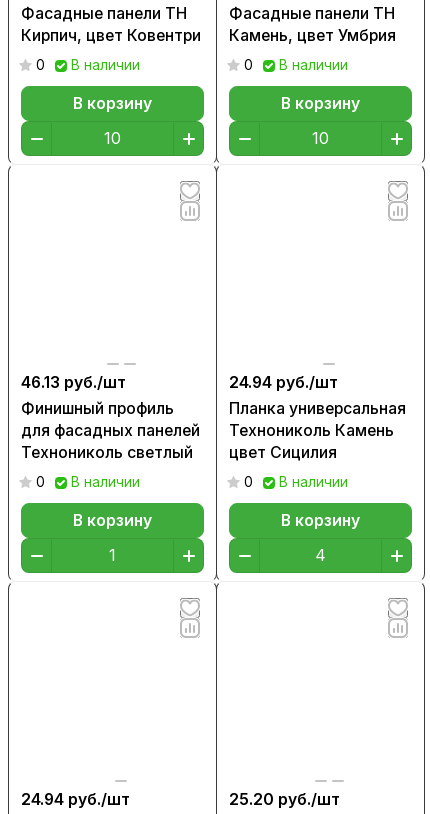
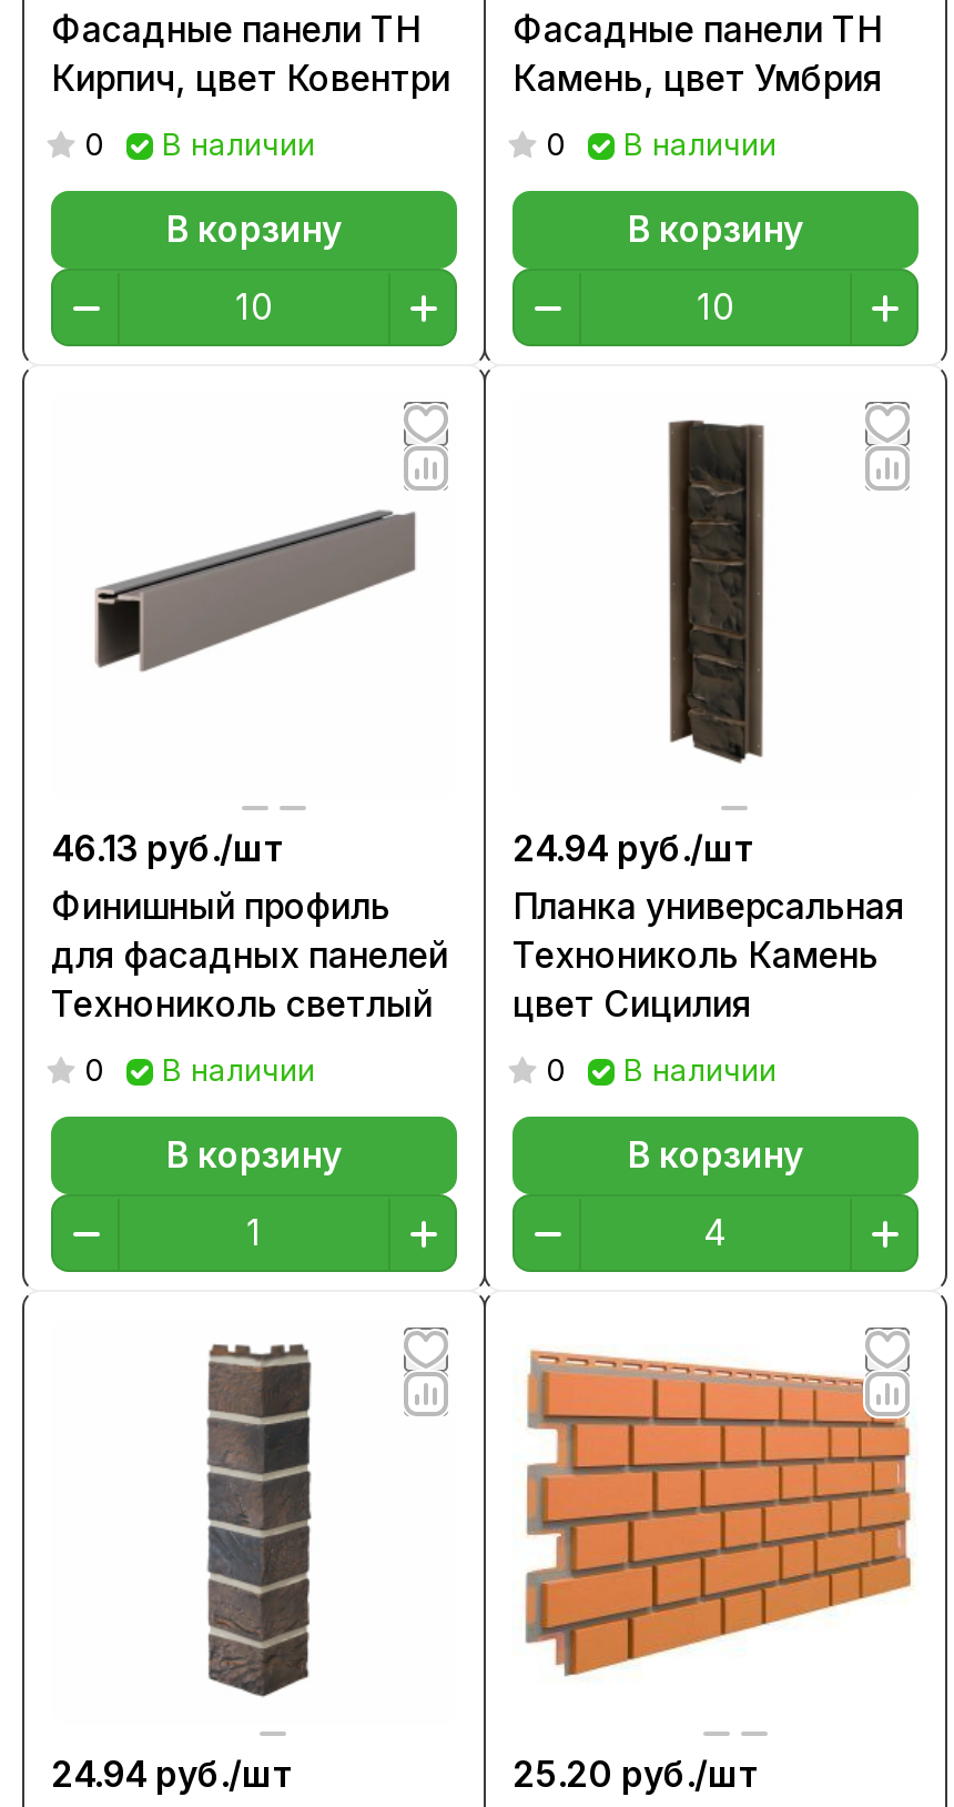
none -> [93,508,417,673] [image]
none -> [666,417,765,766] [image]
none -> [204,1343,313,1698] [image]
none -> [524,1347,914,1678] [image]

